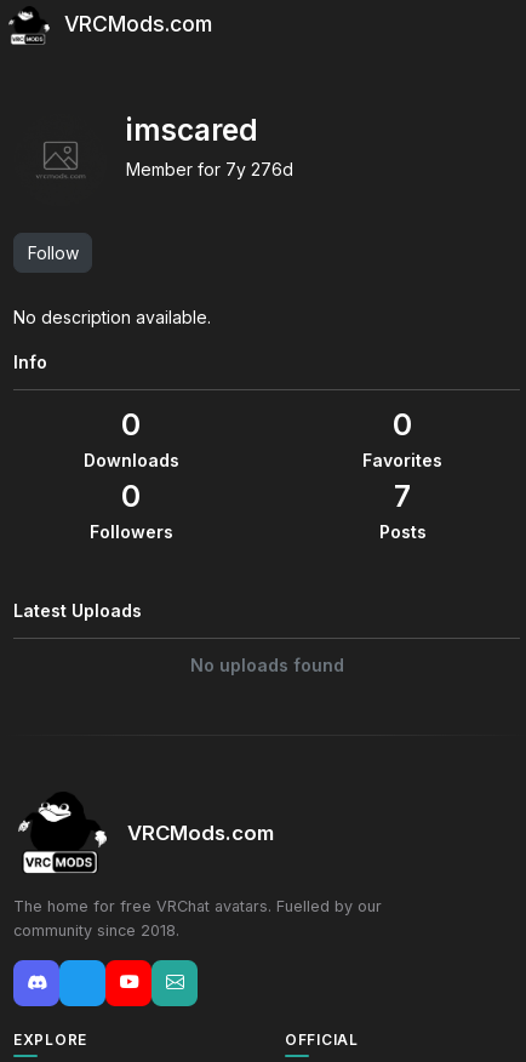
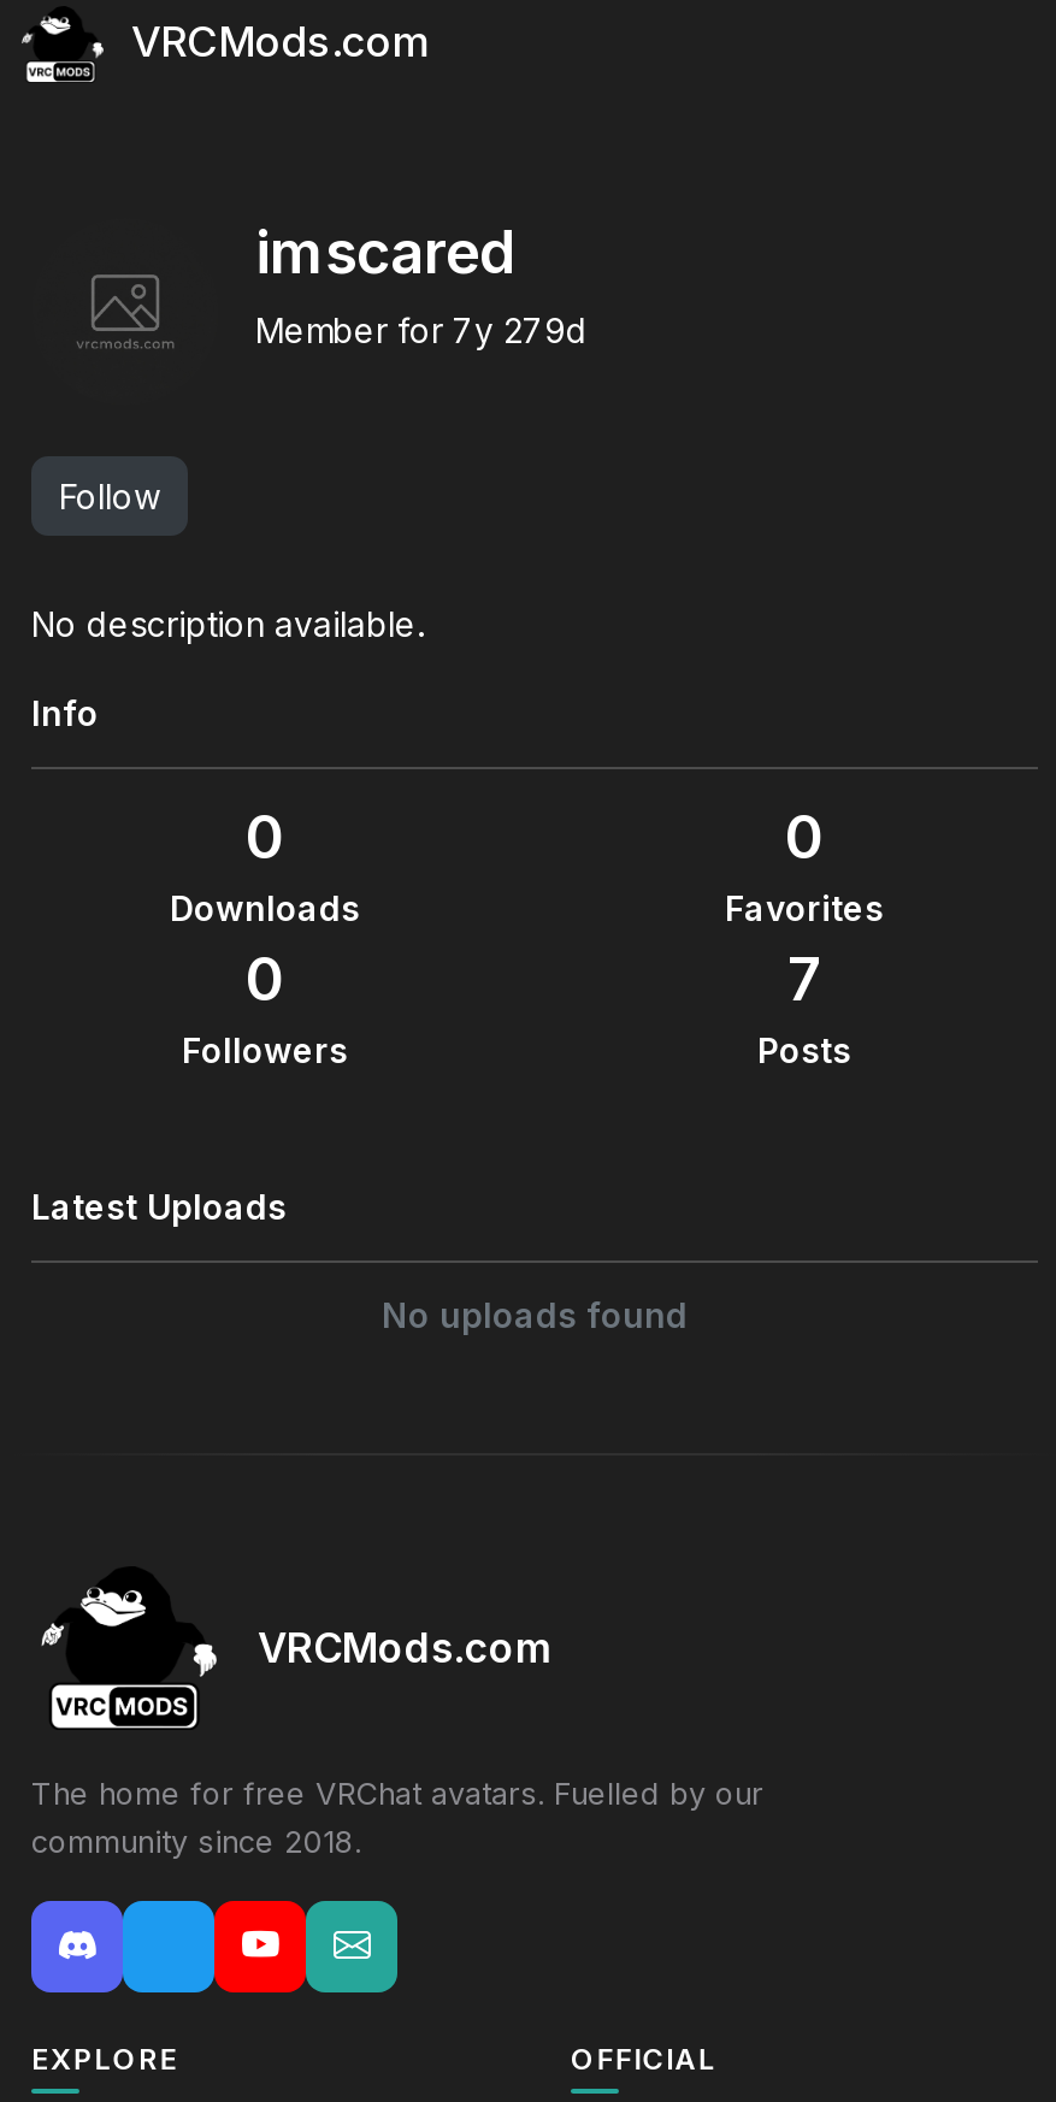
[126,158,293,179] Member for 7y 276d -> [255,309,588,350] Member for 7y 279d

